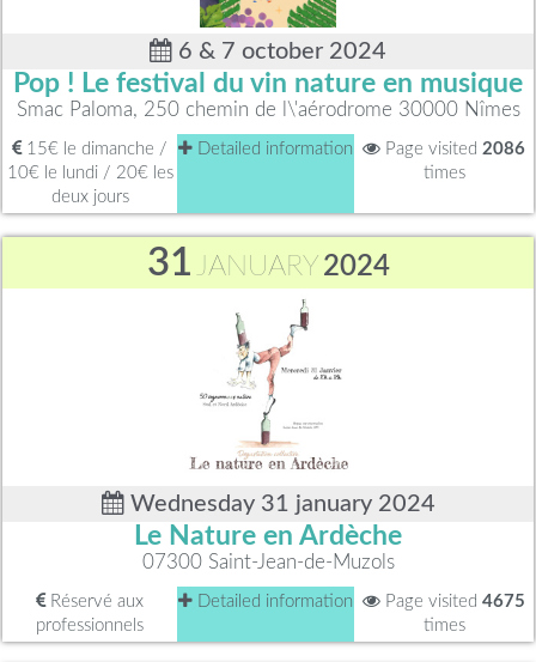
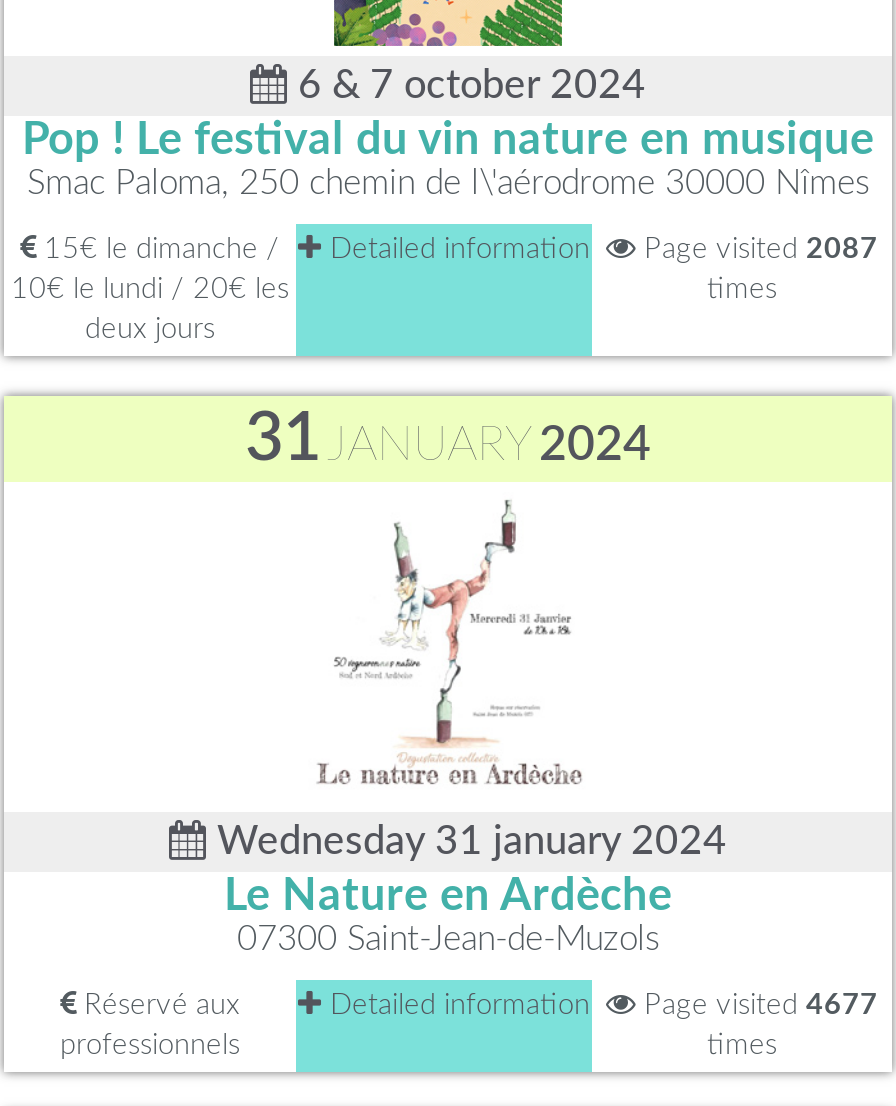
[22,140,525,158] 15€ le dimanche / Detailed information Page visited 2086 -> [36,235,878,265] 15€ le dimanche / Detailed information Page visited 2087
[193,593,525,611] Detailed information Page visited 4675 -> [322,991,878,1021] Detailed information Page visited 4677

